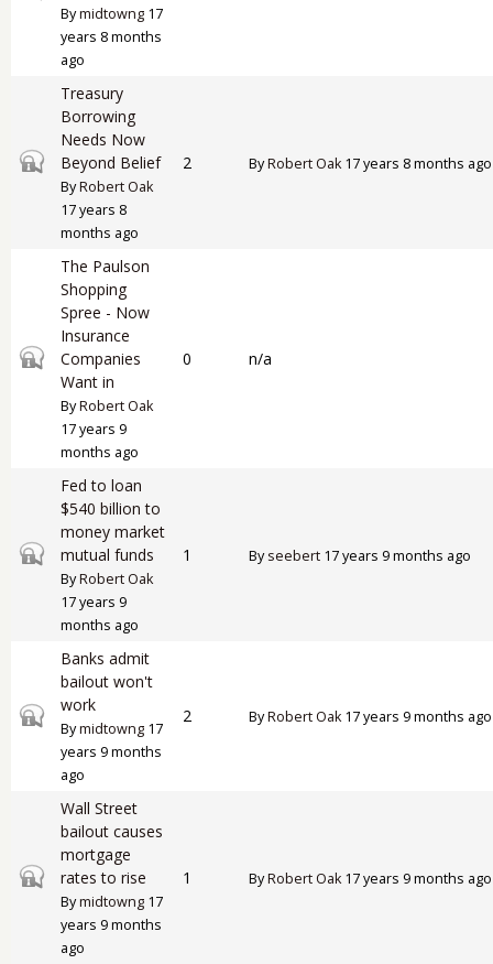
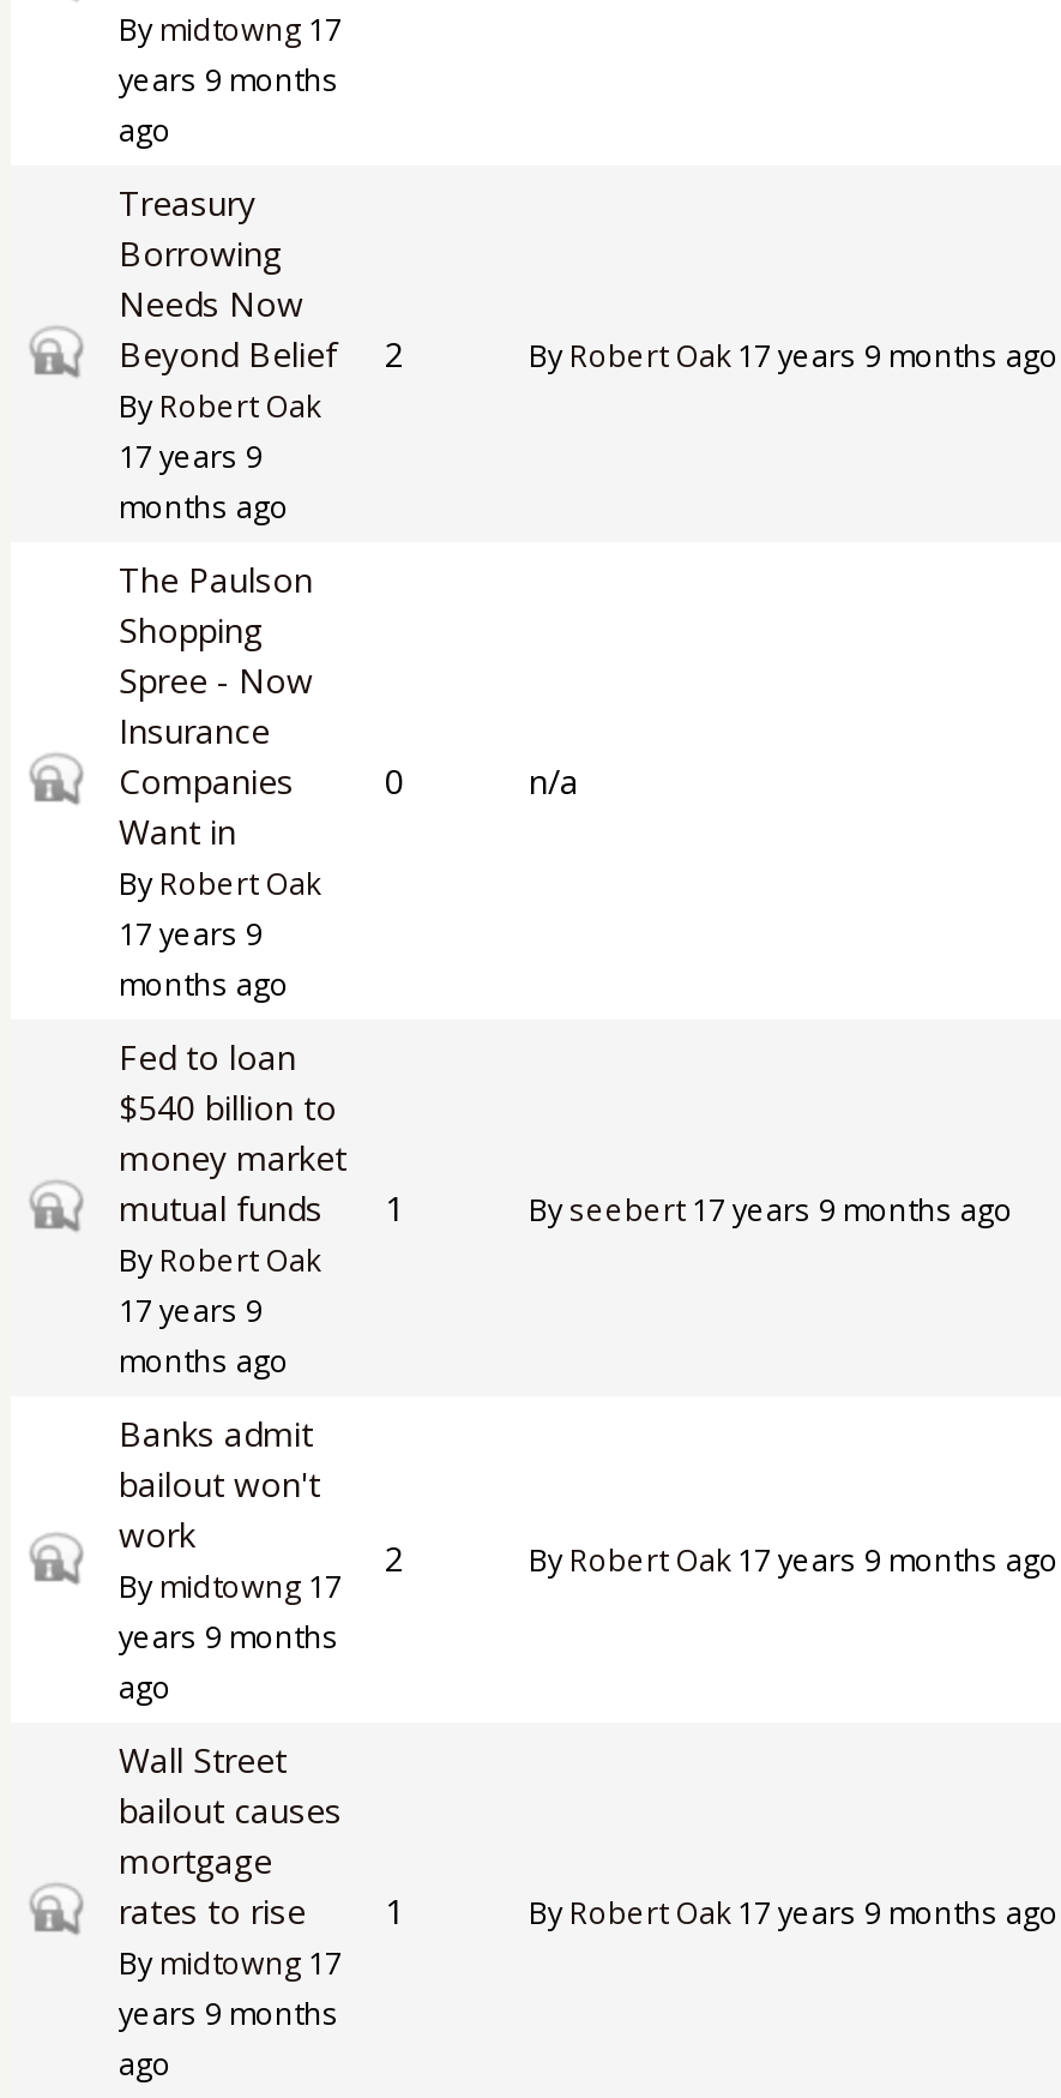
[61,27,162,46] years 8 months -> [119,59,339,100] years 9 months
[249,154,492,172] By Robert Oak 17 years 8 months ago -> [529,335,1059,375] By Robert Oak 17 years 9 months ago
[61,200,127,219] 17 years 8 -> [119,435,263,476] 17 years 9

